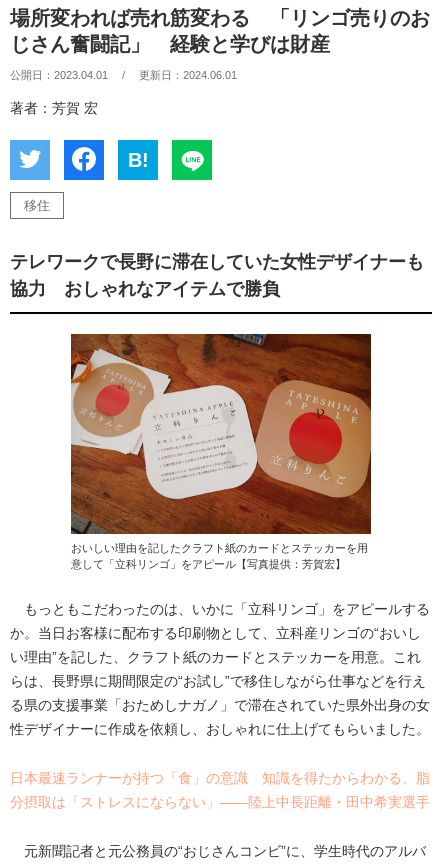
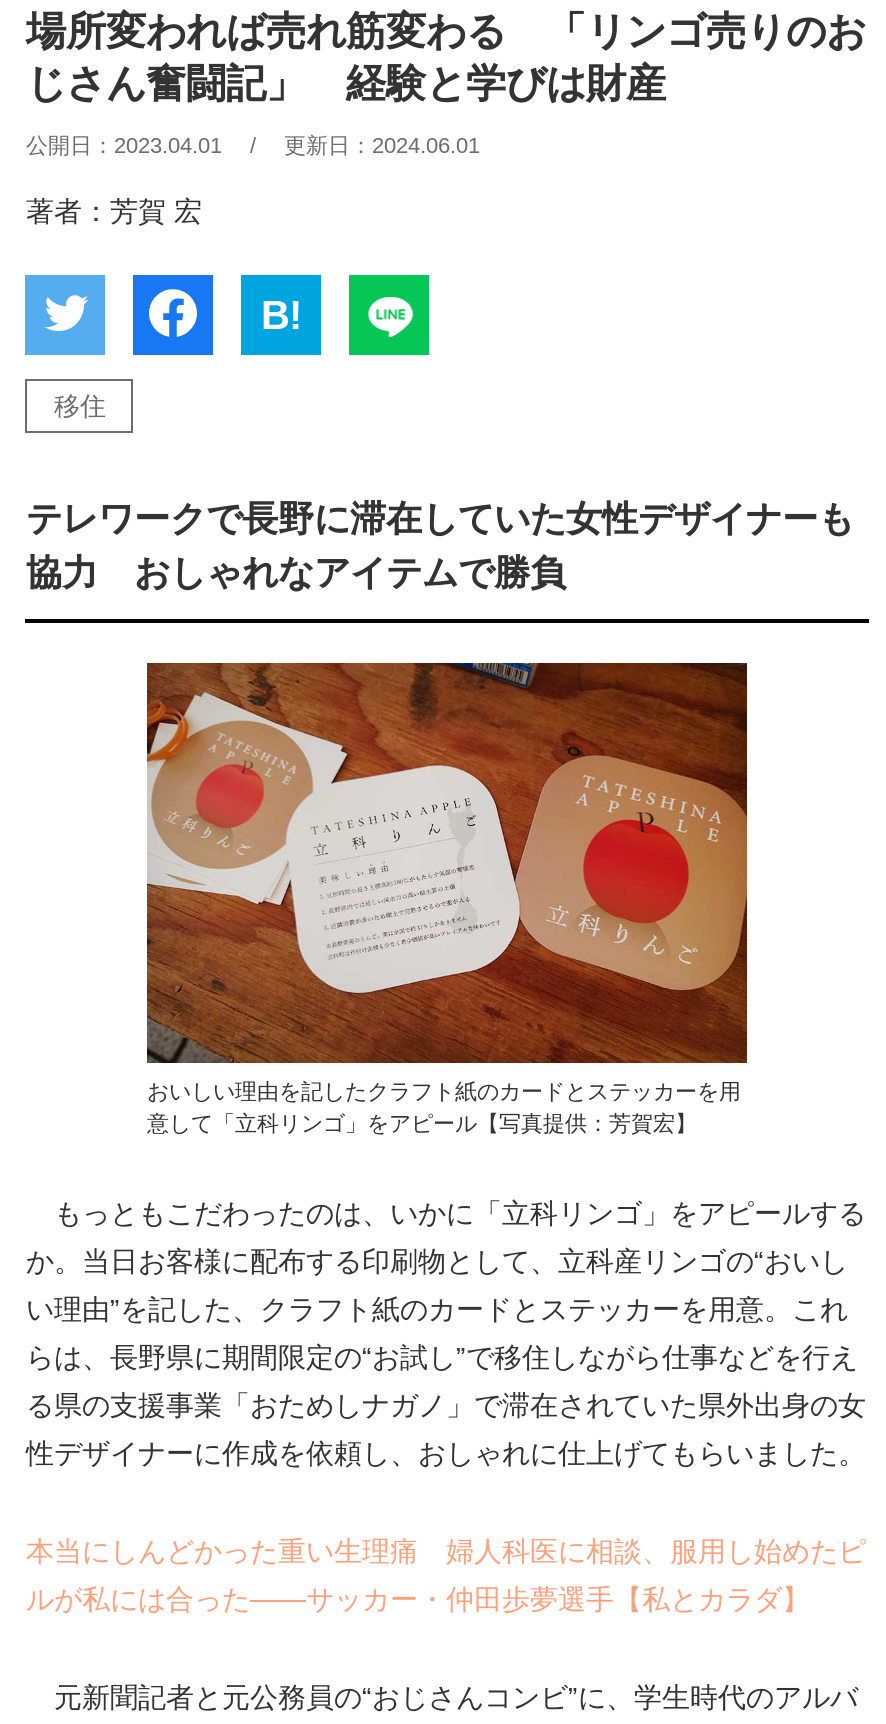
[10,769,430,785] 日本最速ランナーが持つ「食」の意識 知識を得たからわかる、脂 -> [26,1534,866,1566] 本当にしんどかった重い生理痛 婦人科医に相談、服用し始めたピ
[10,793,430,809] 分摂取は「ストレスにならない」――陸上中長距離・田中希実選手 -> [26,1582,810,1614] ルが私には合った――サッカー・仲田歩夢選手【私とカラダ】

